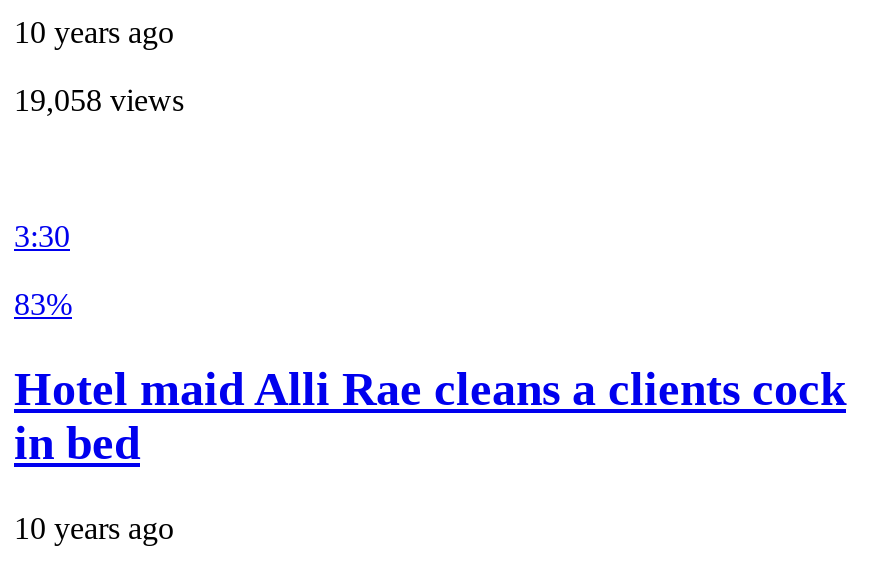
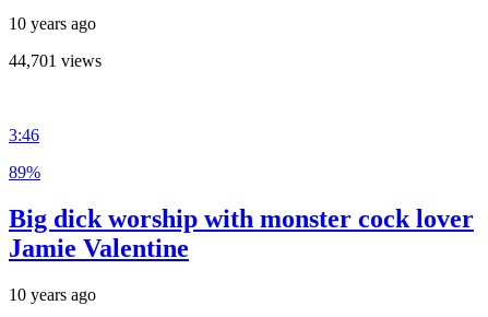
[14,84,184,118] 19,058 views -> [9,51,102,70] 44,701 views
[14,220,70,254] 3:30 -> [9,125,39,144] 3:46
[14,288,72,322] 83% -> [9,163,40,181] 89%
[14,363,846,469] Hotel maid Alli Rae cleans a clients cock | in bed -> [9,204,474,262] Big dick worship with monster cock lover | Jamie Valentine

